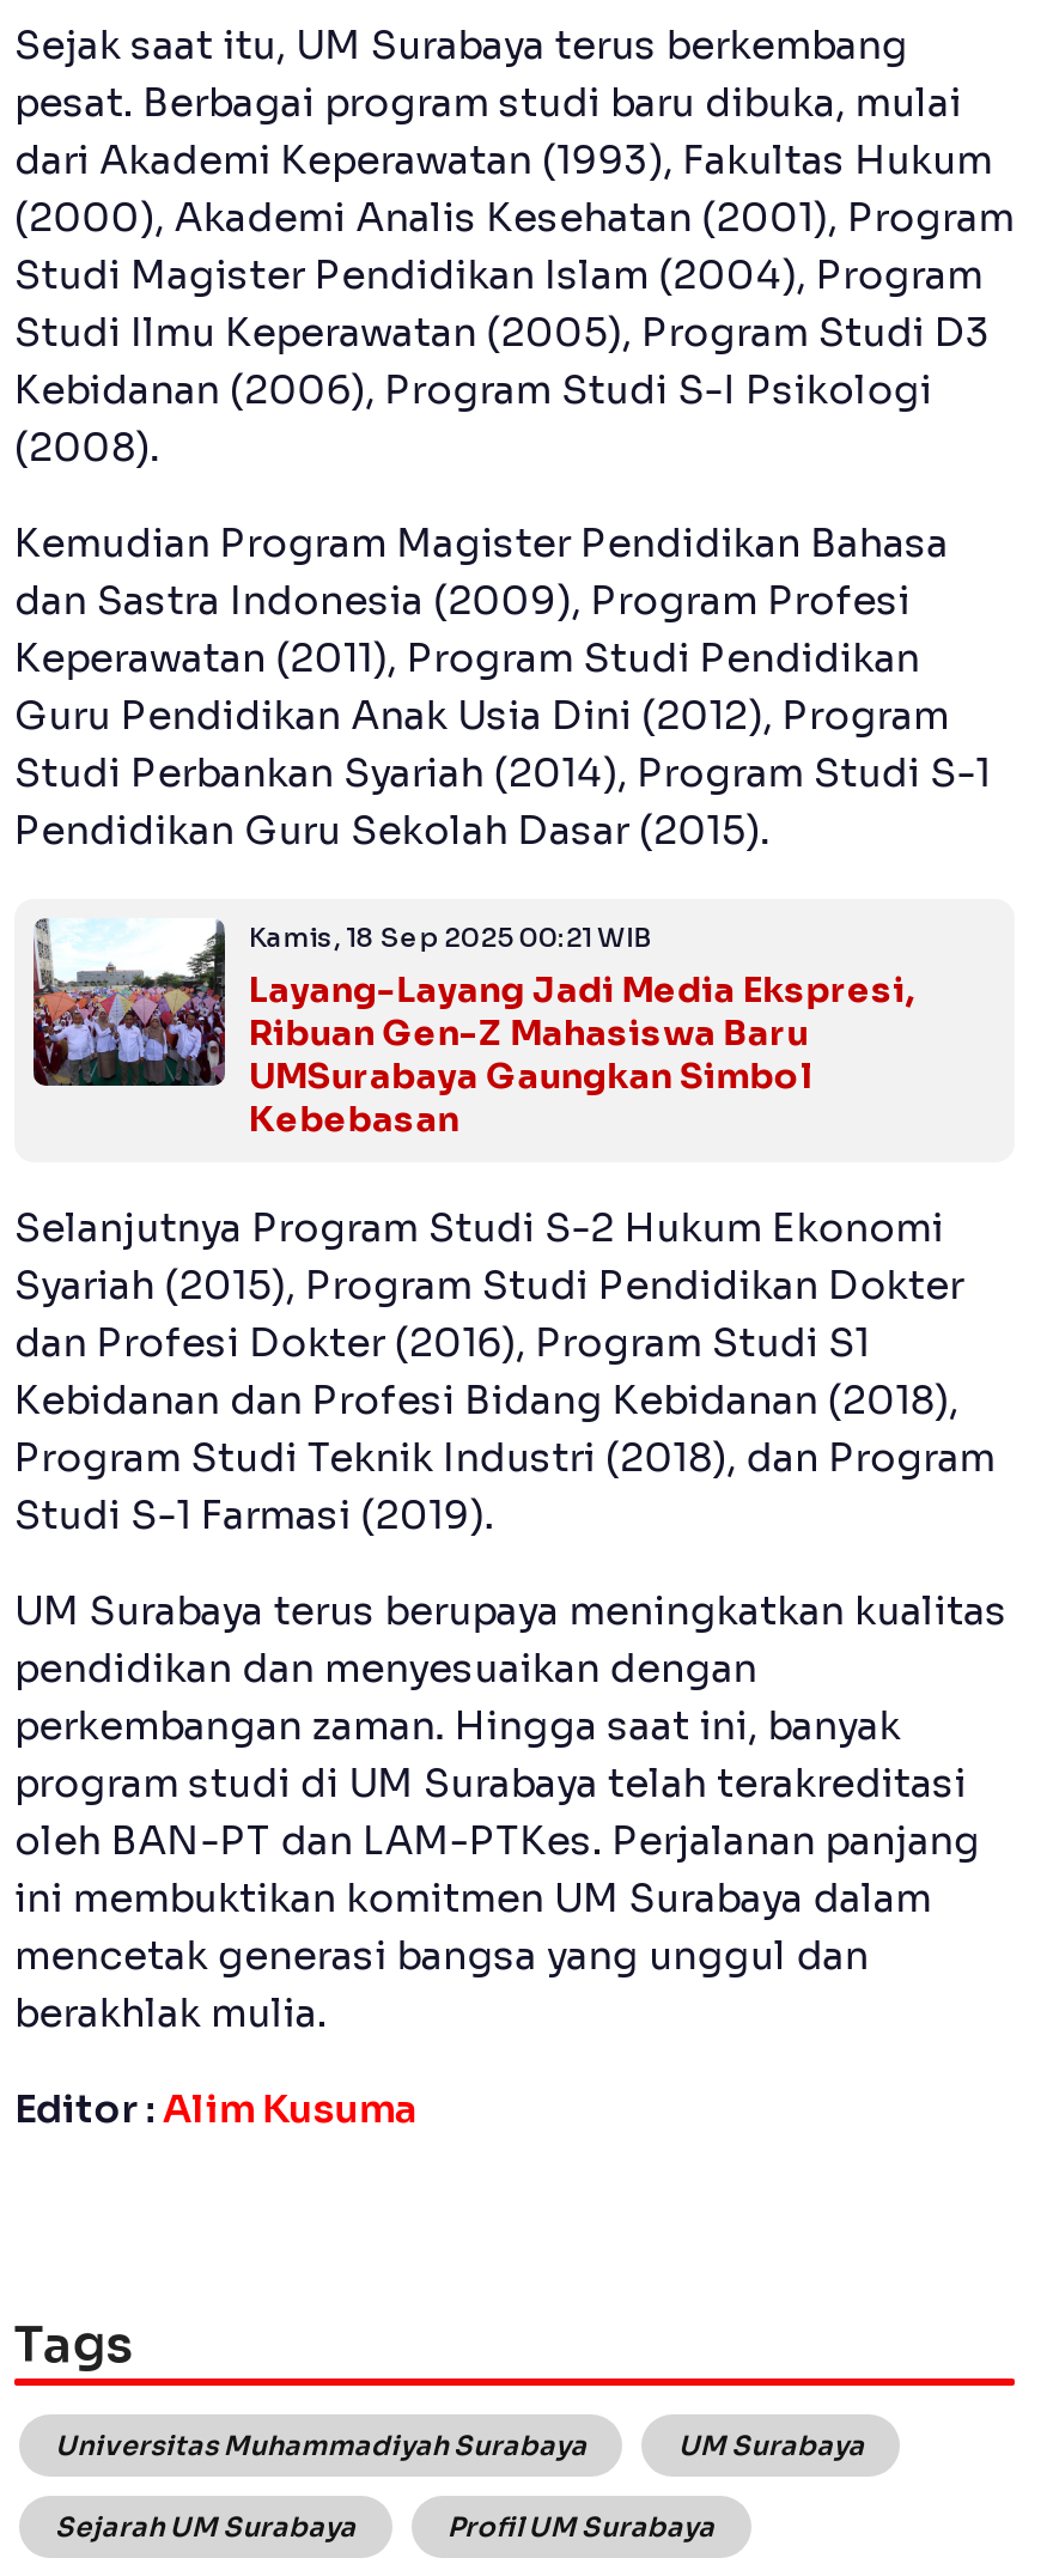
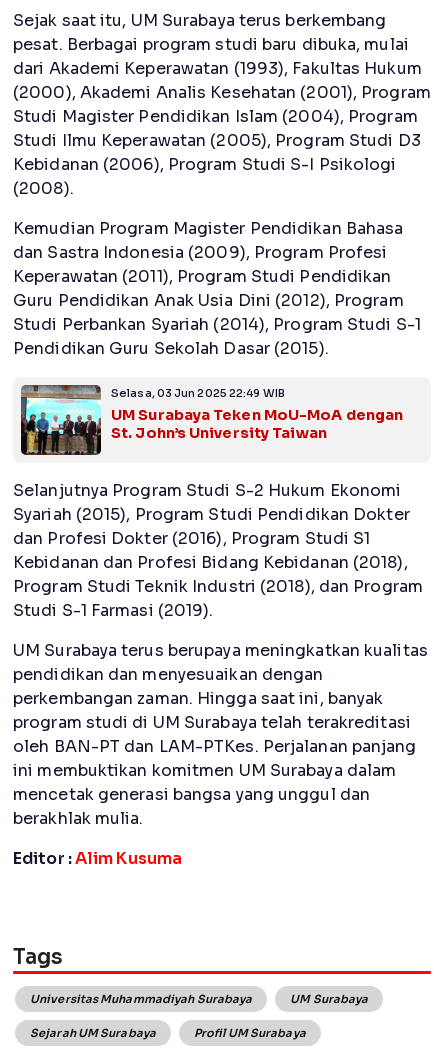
[31,918,915,1140] [image] | Kamis, 18 Sep 2025 00:21 WIB | Layang-Layang Jadi Media Ekspresi, | Ribuan Gen-Z Mahasiswa Baru | UMSurabaya Gaungkan Simbol | Kebebasan -> [21,384,403,456] [image] | Selasa, 03 Jun 2025 22:49 WIB | UM Surabaya Teken MoU-MoA dengan | St. John’s University Taiwan

